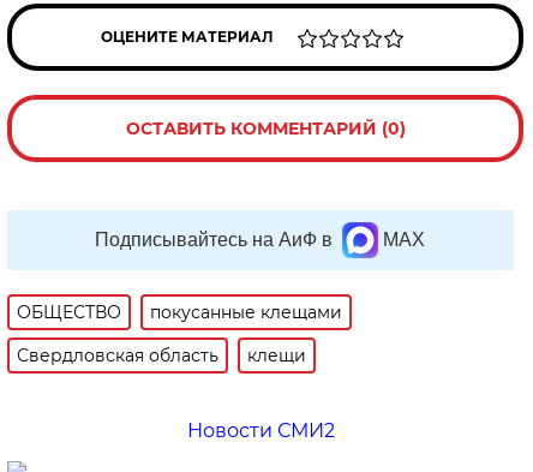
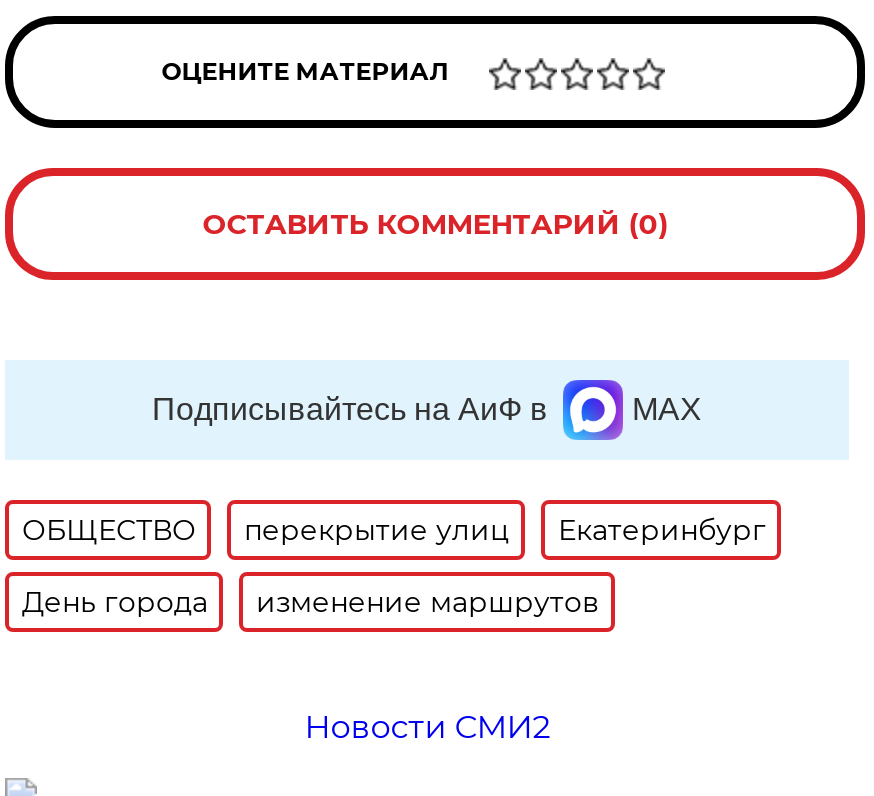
[151,301,343,323] покусанные клещами -> [244,512,766,548] перекрытие улиц | Екатеринбург
[17,345,307,366] Свердловская область | клещи -> [22,584,600,620] День города | изменение маршрутов

